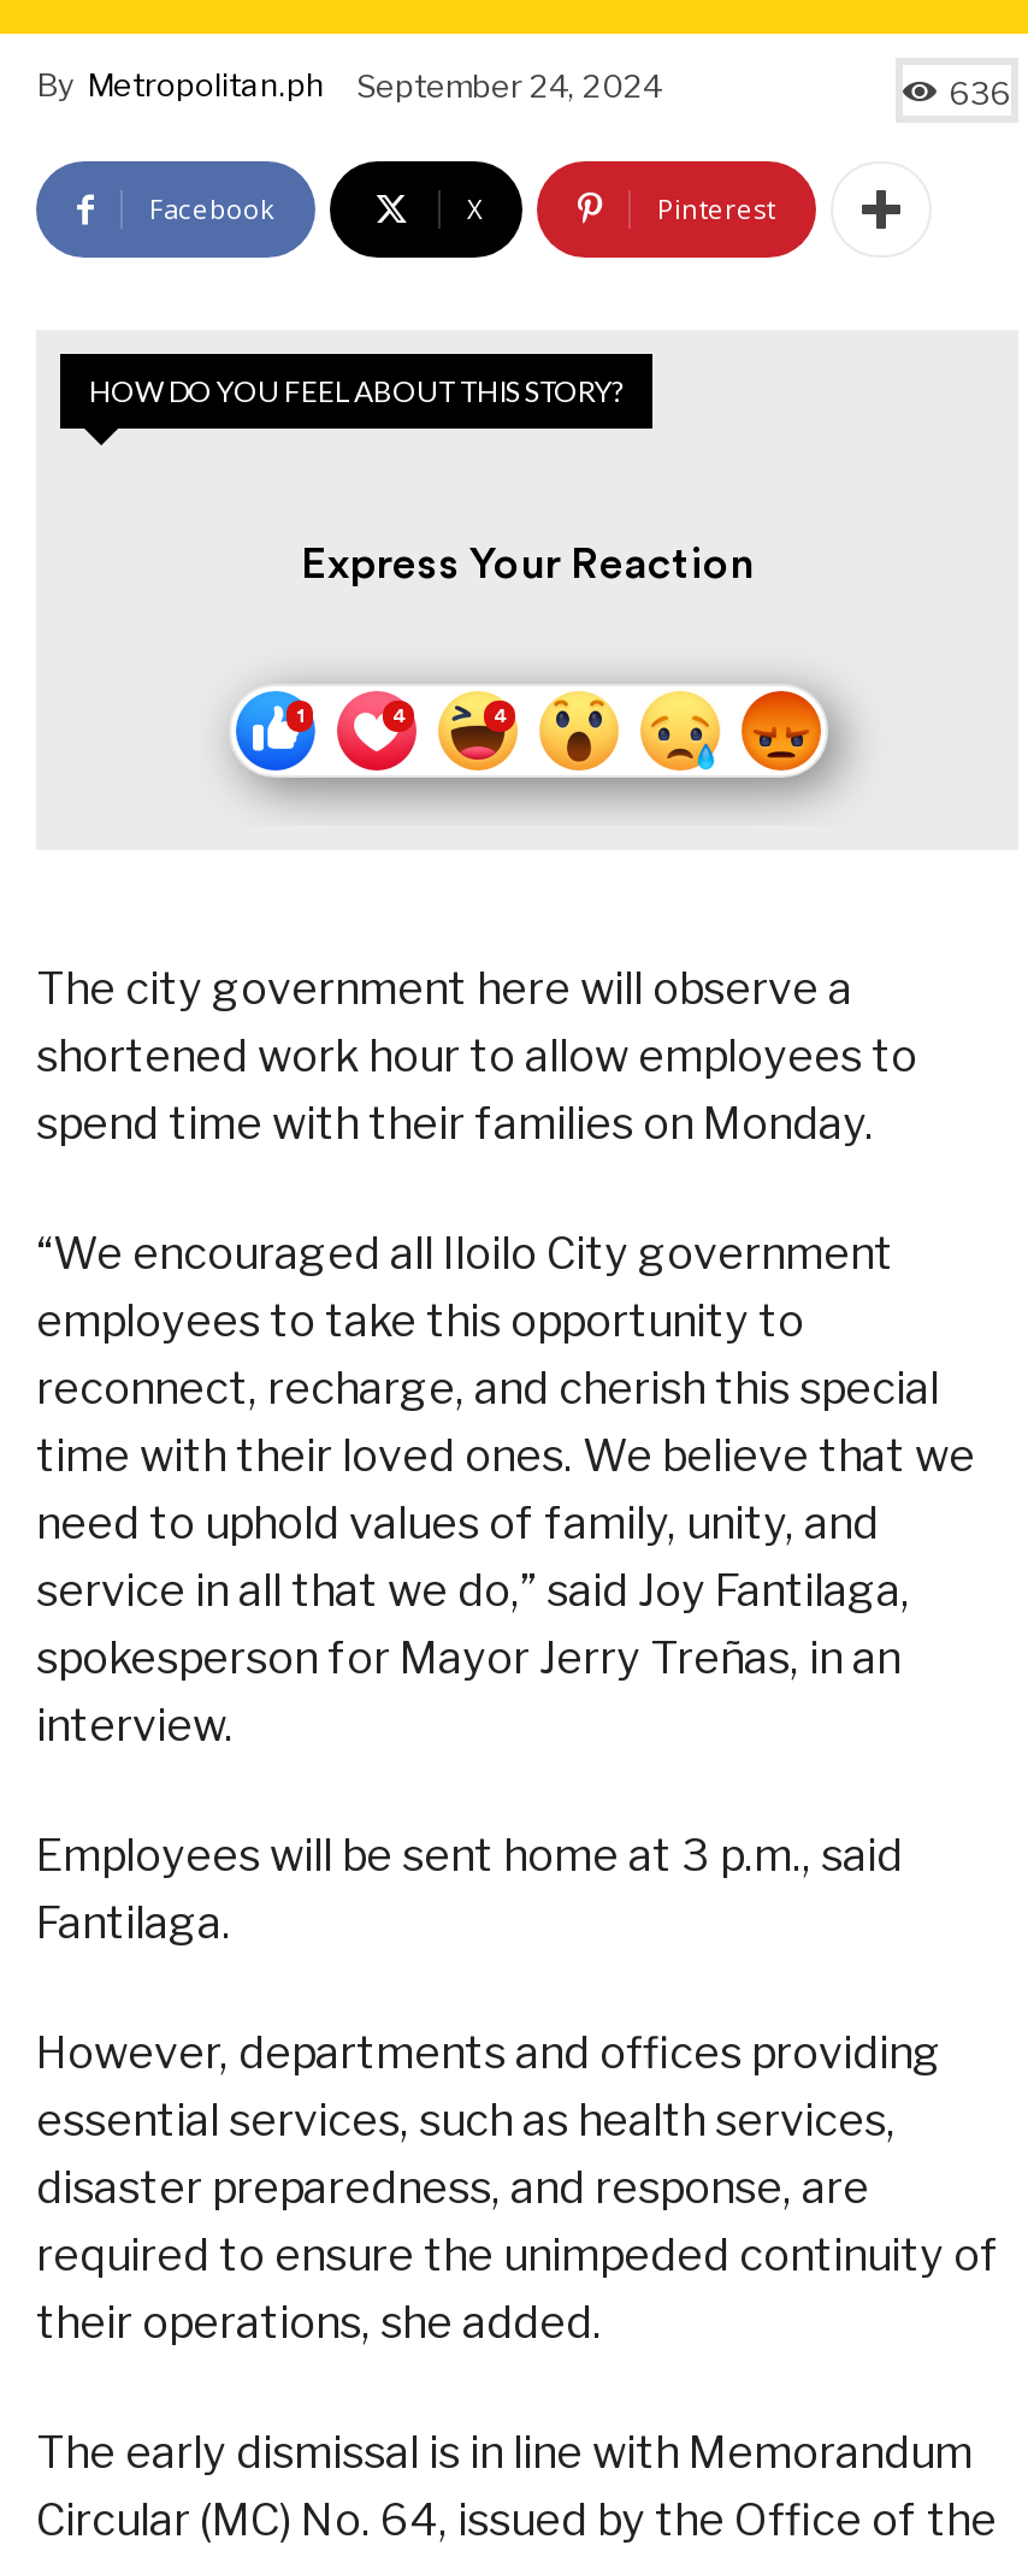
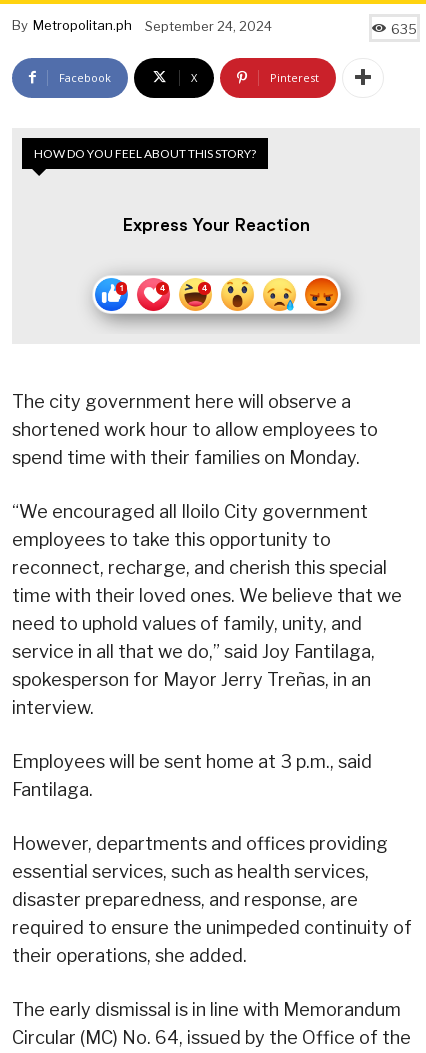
[949,72,1011,111] 636 -> [391,21,417,37] 635

